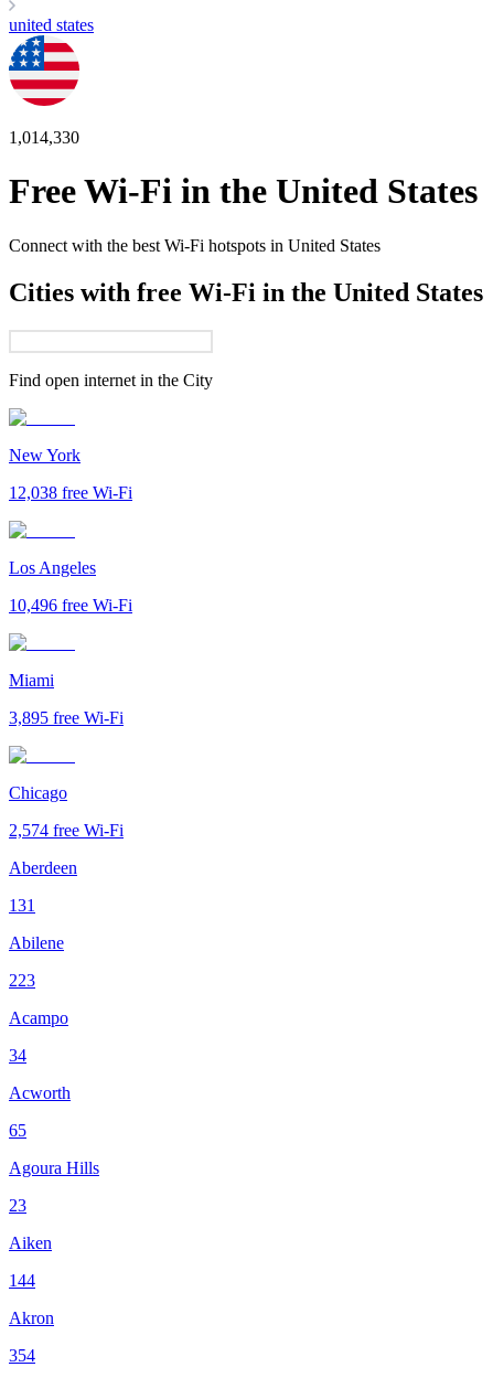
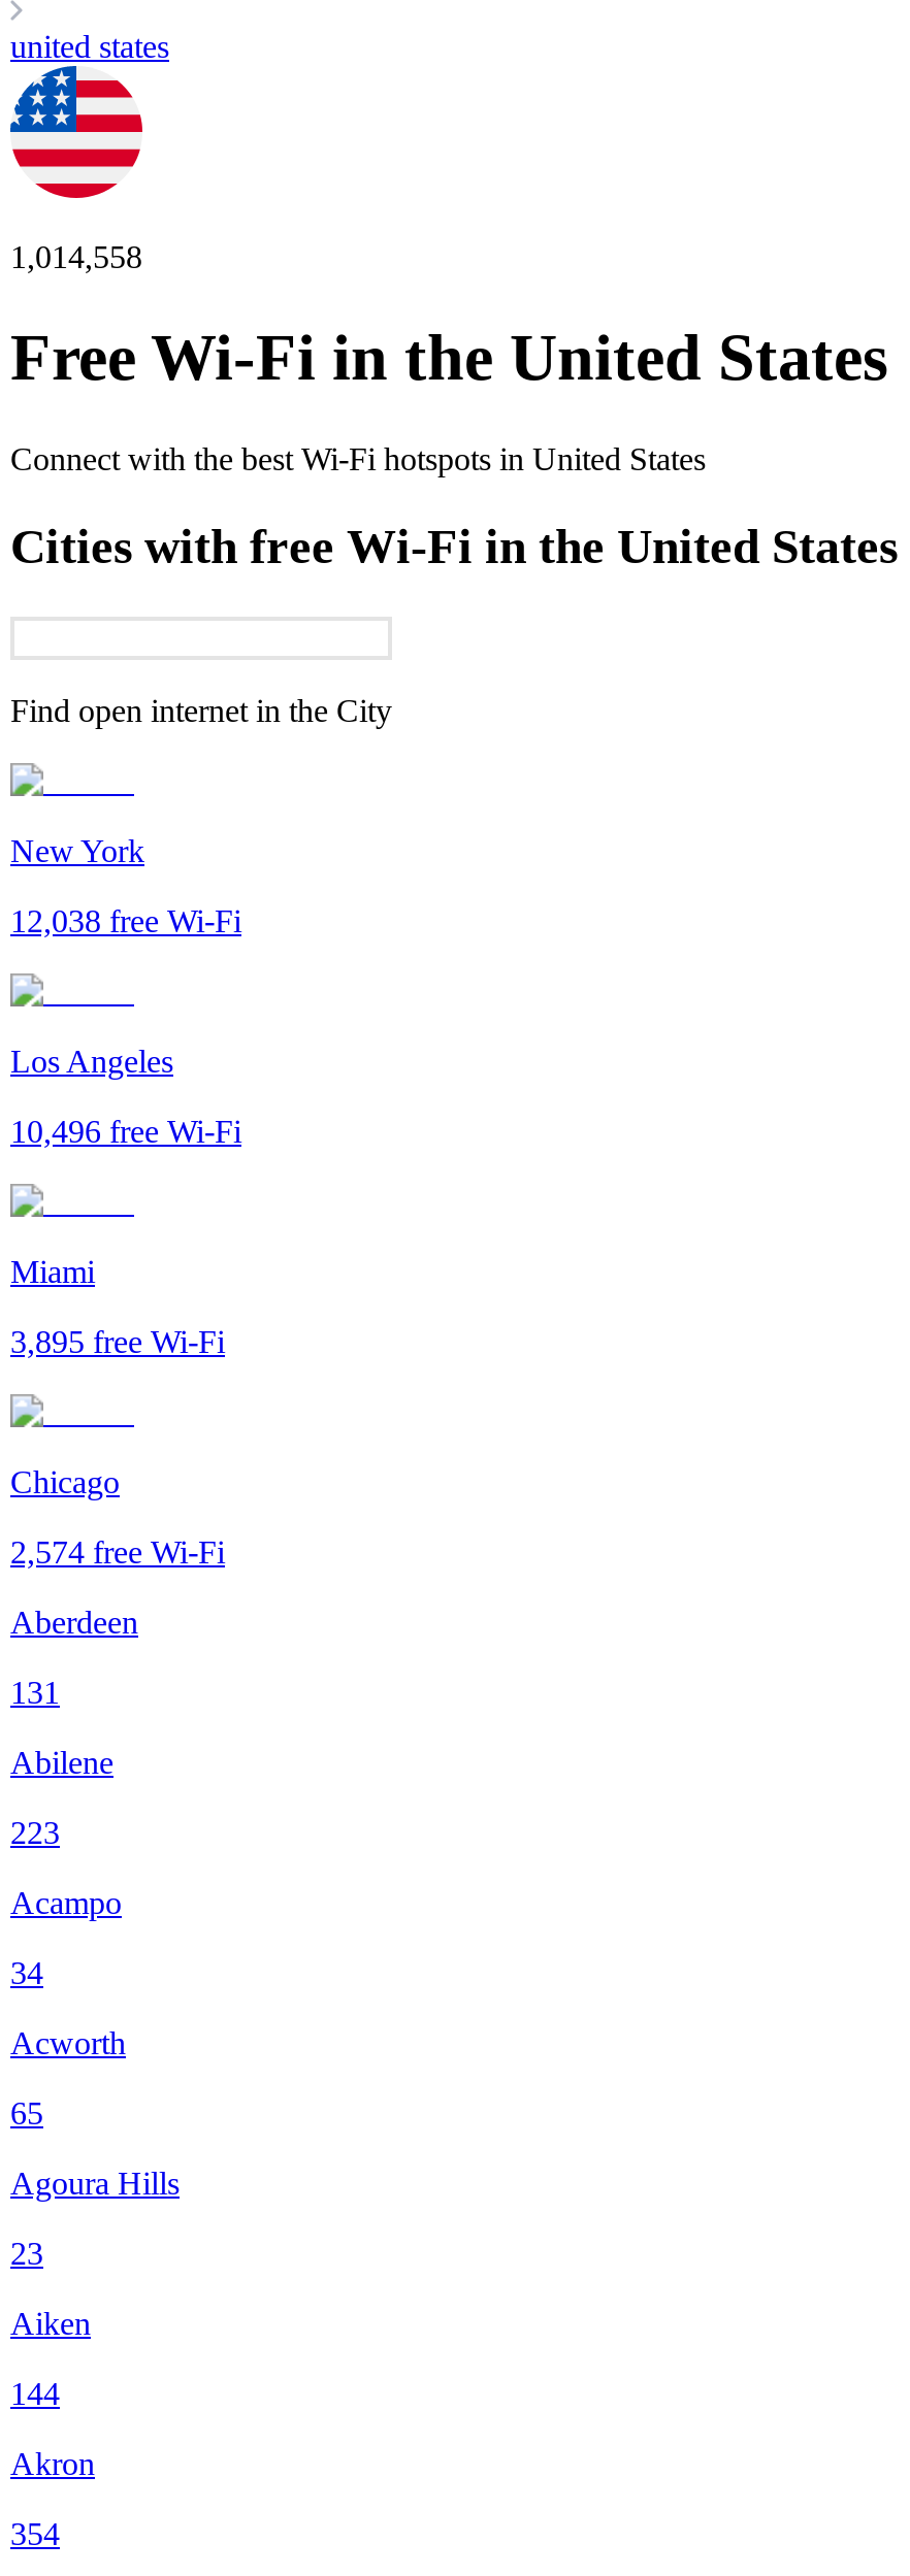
[9,128,79,147] 1,014,330 -> [10,239,142,274] 1,014,558

